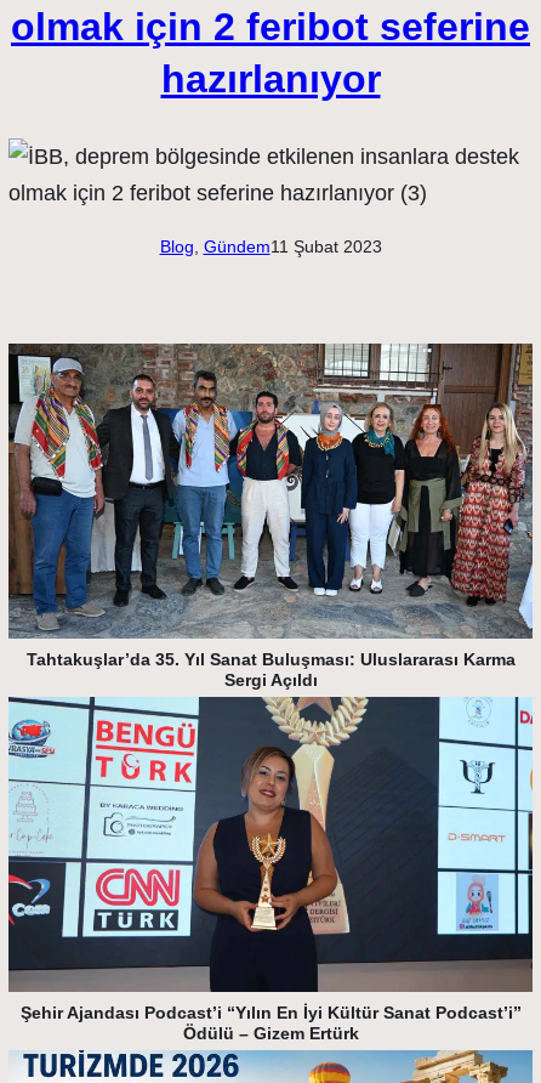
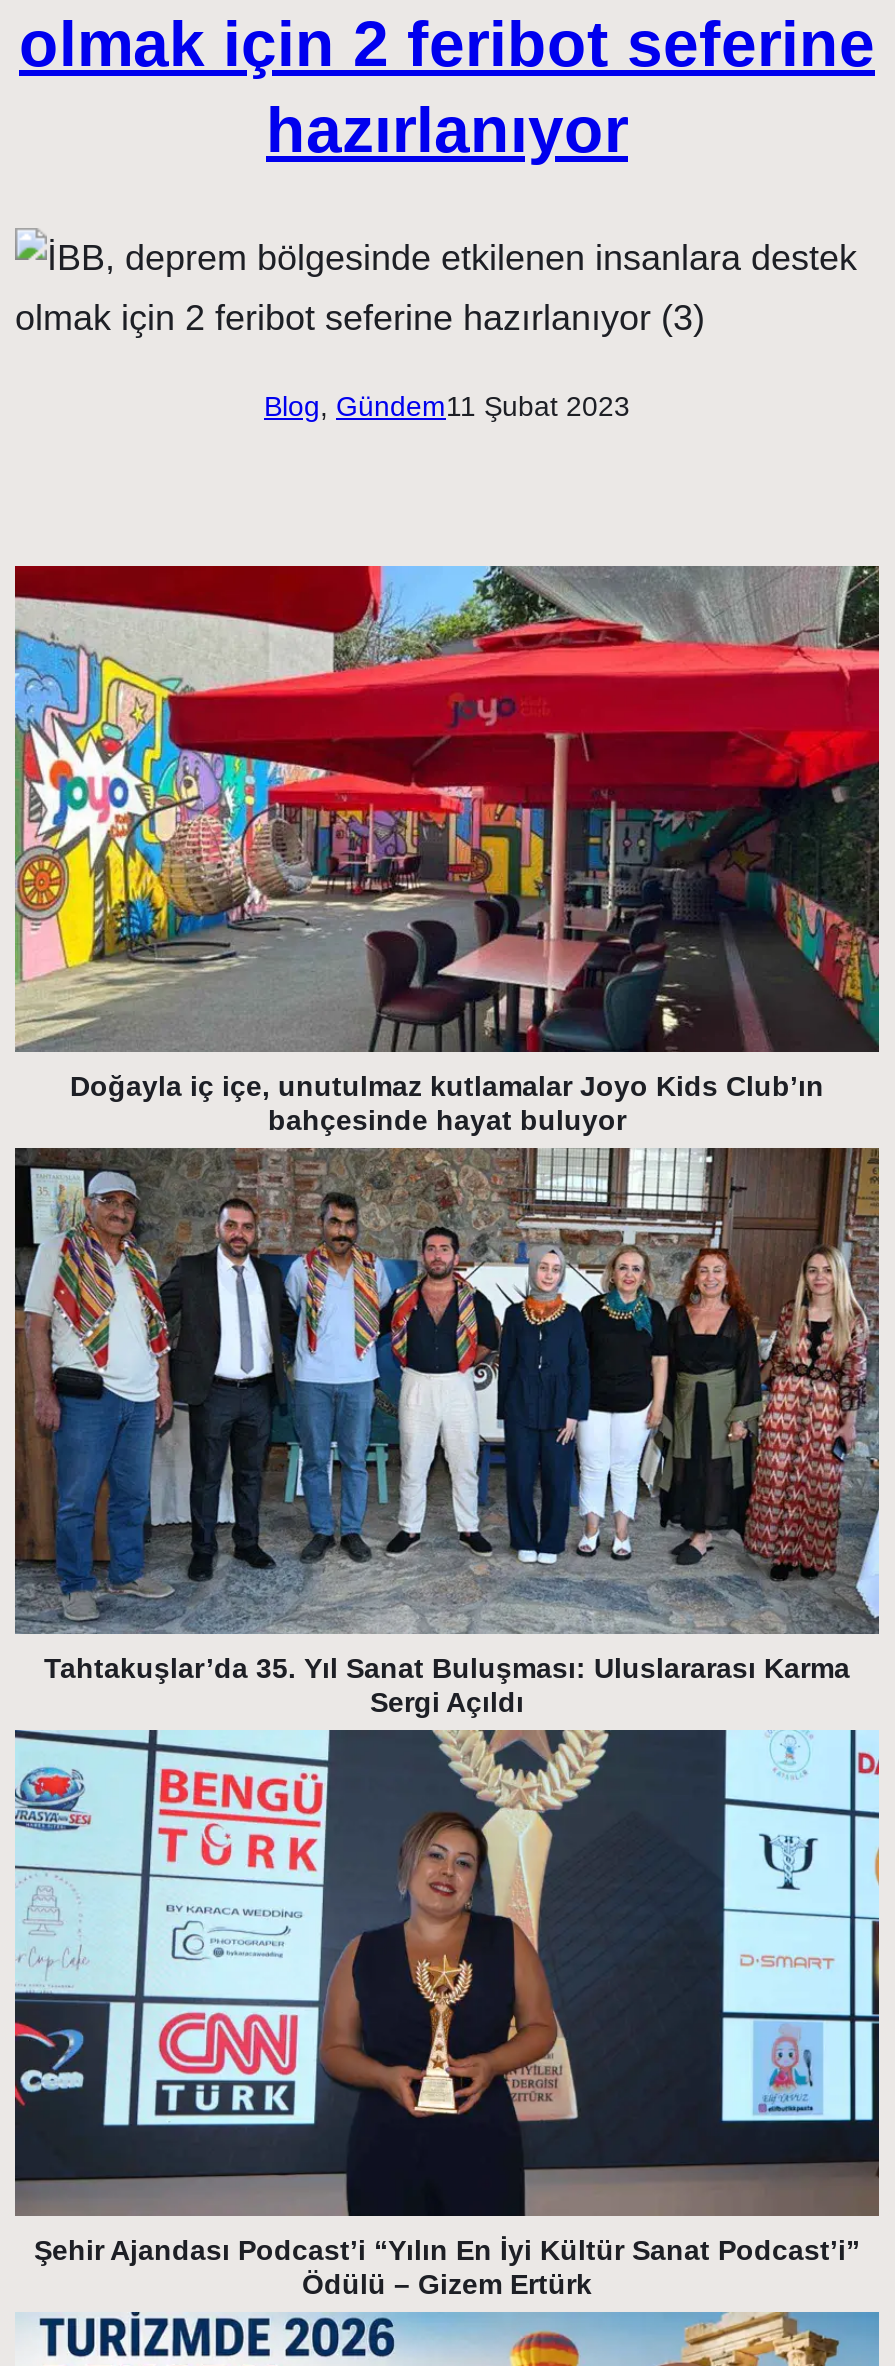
none -> [13,564,881,1135] [image] | Doğayla iç içe, unutulmaz kutlamalar Joyo Kids Club’ın | bahçesinde hayat buluyor

